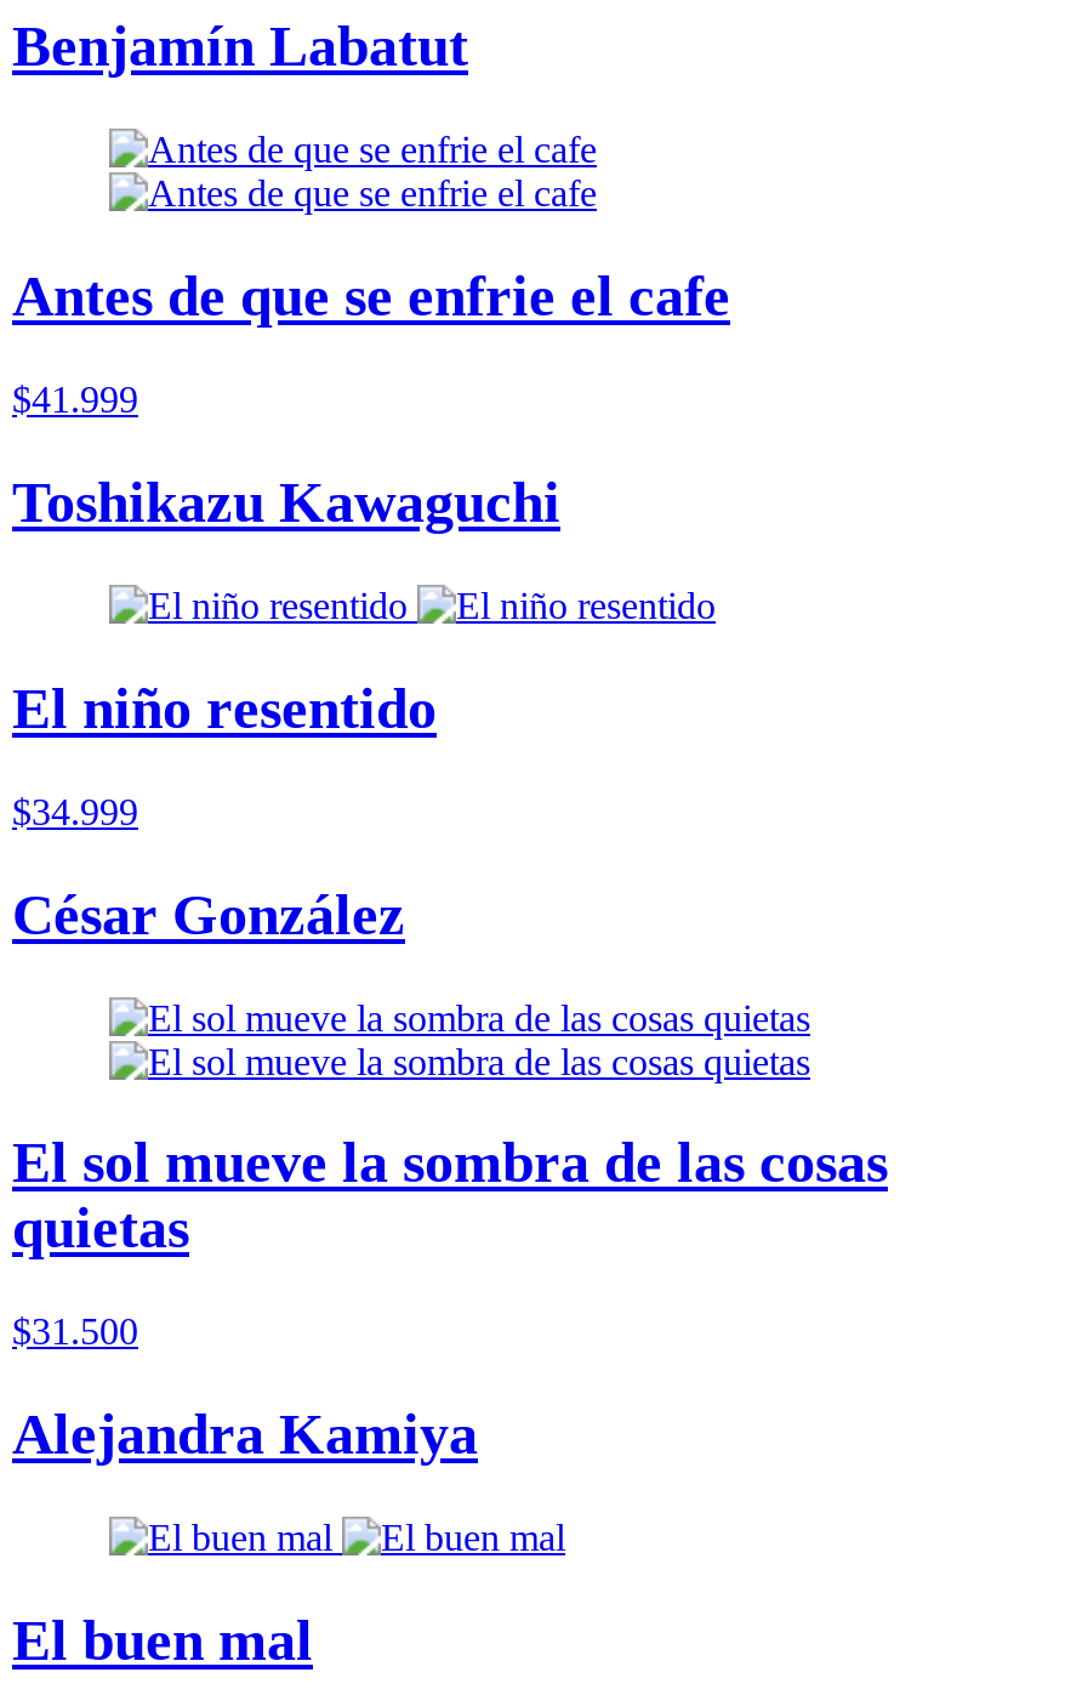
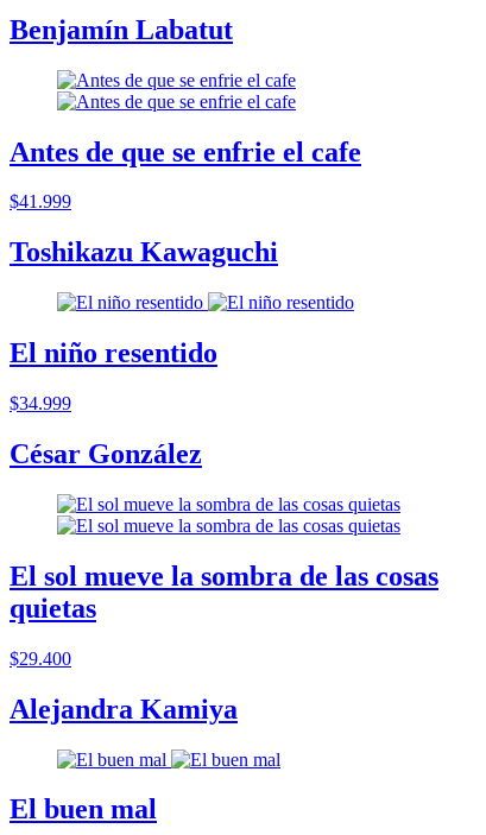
[12,1311,138,1352] $31.500 -> [10,648,71,668] $29.400

